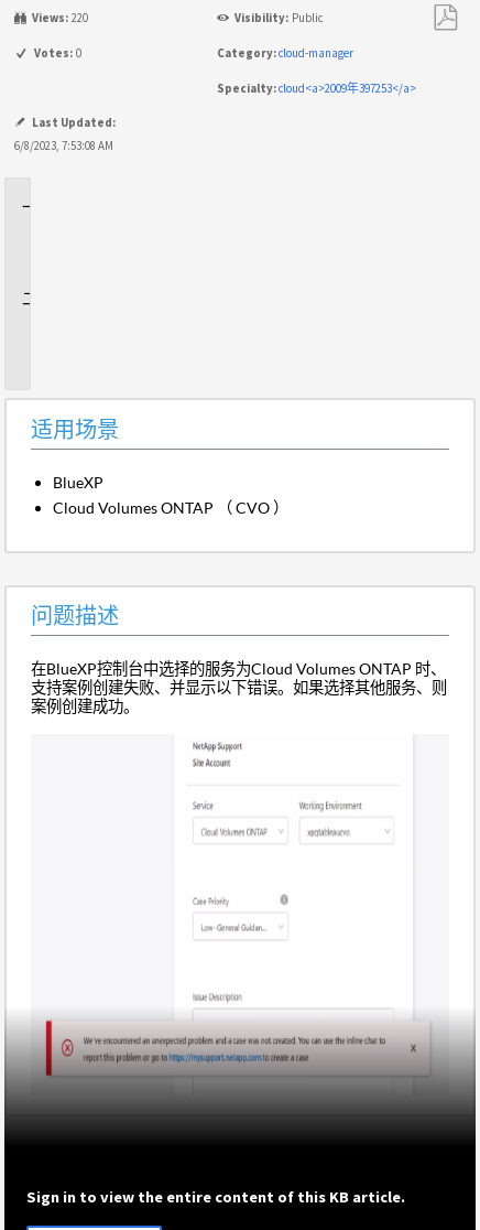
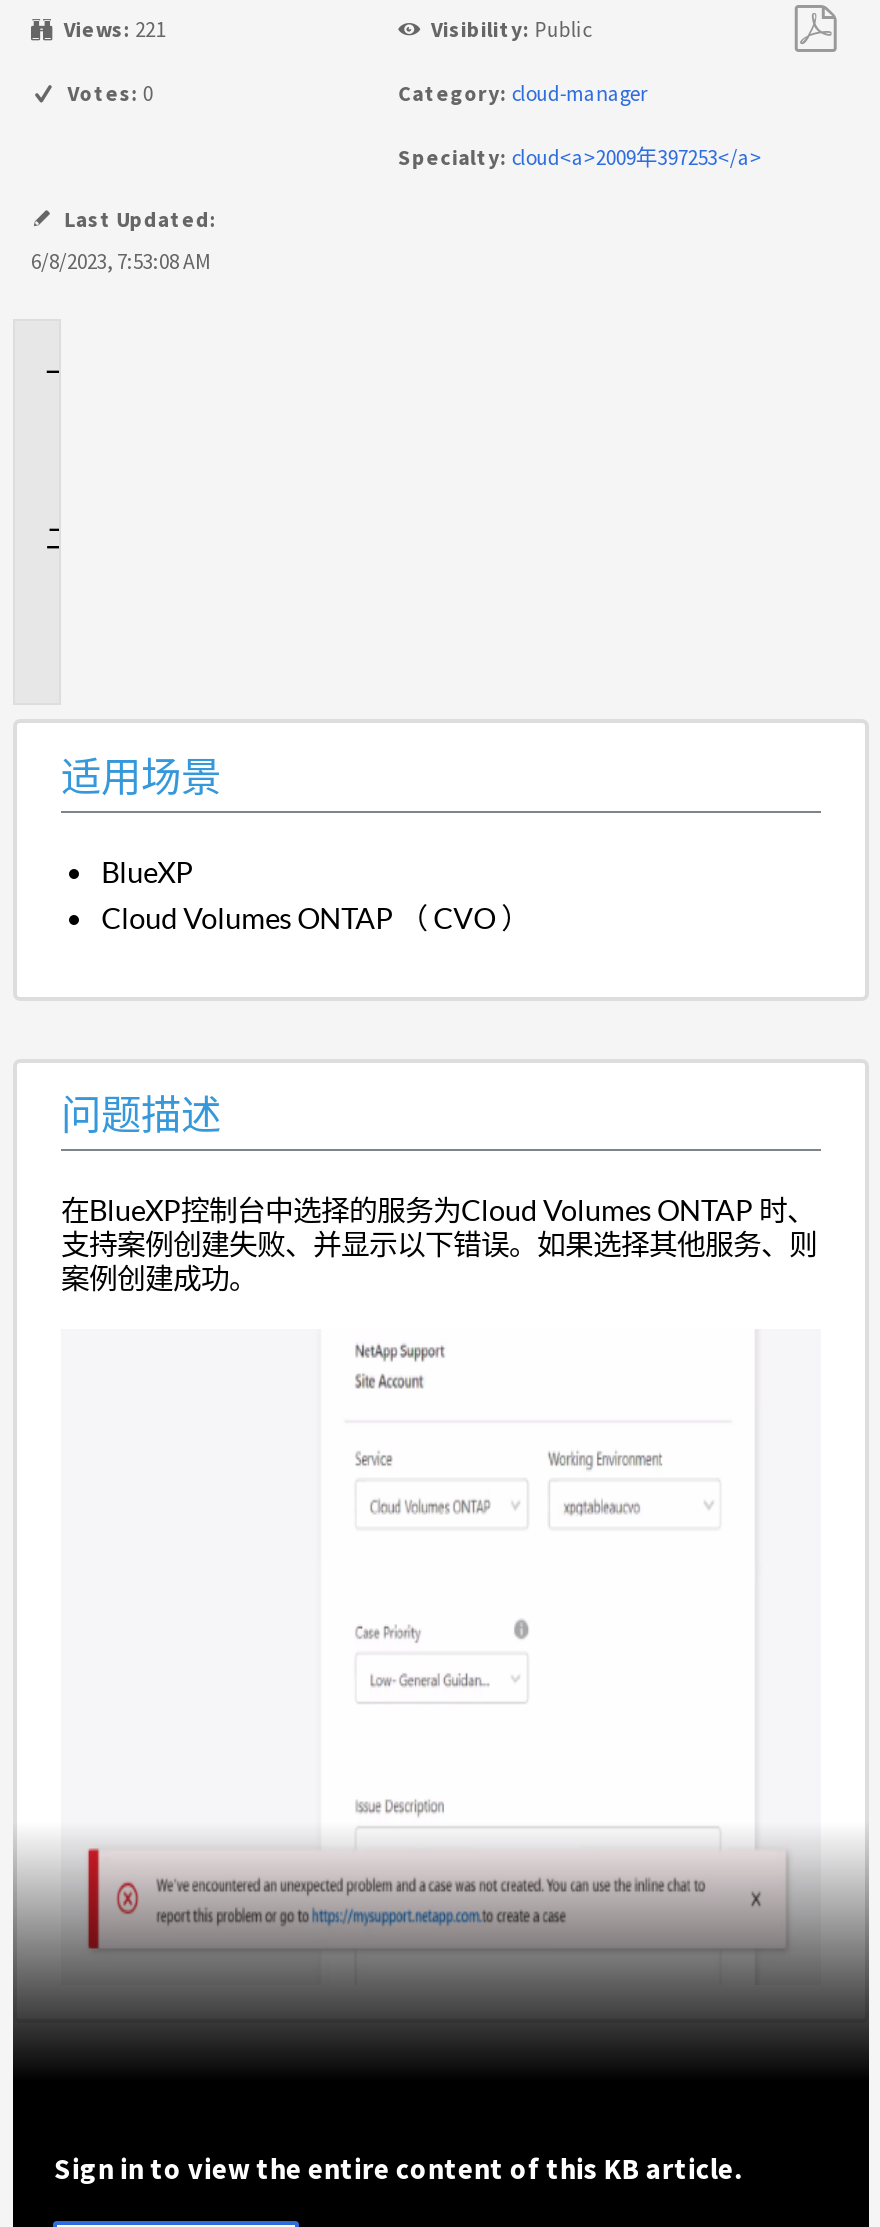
[32,10,88,25] Views: 220 -> [64,15,165,43] Views: 221

